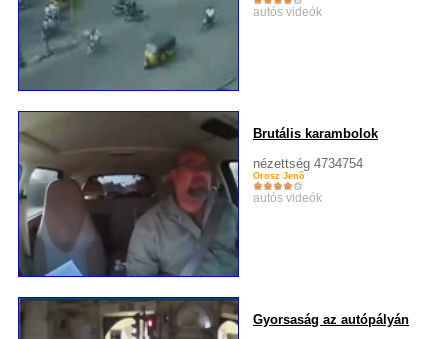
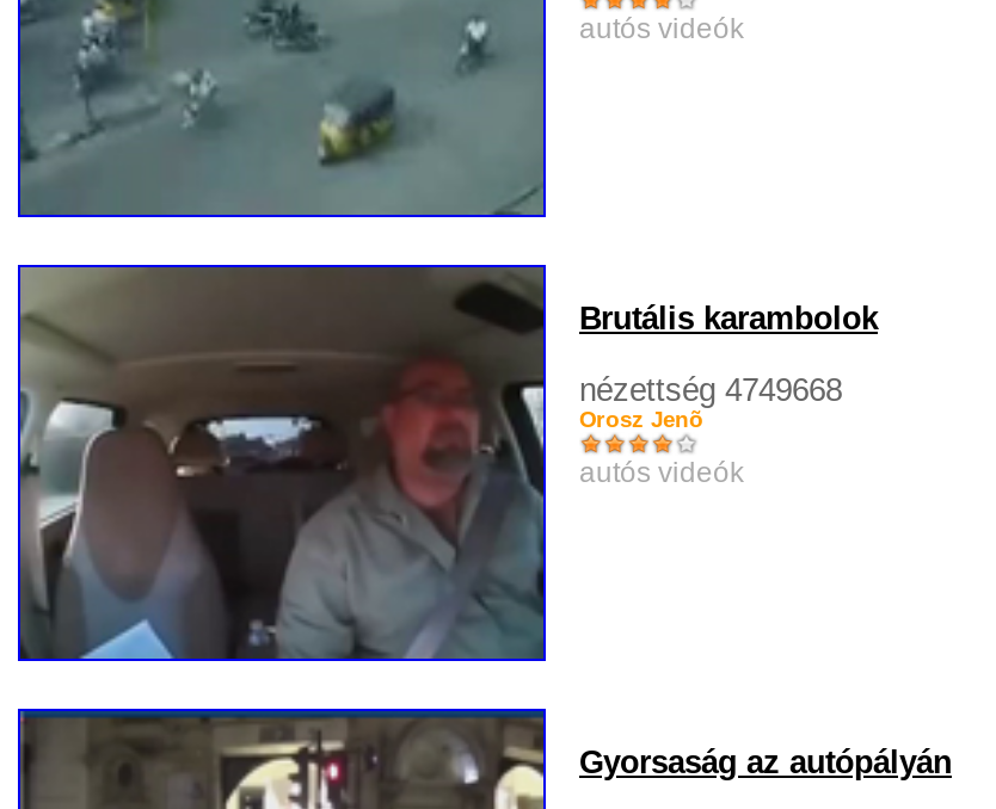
[253,156,363,171] nézettség 4734754 -> [579,372,842,408] nézettség 4749668

